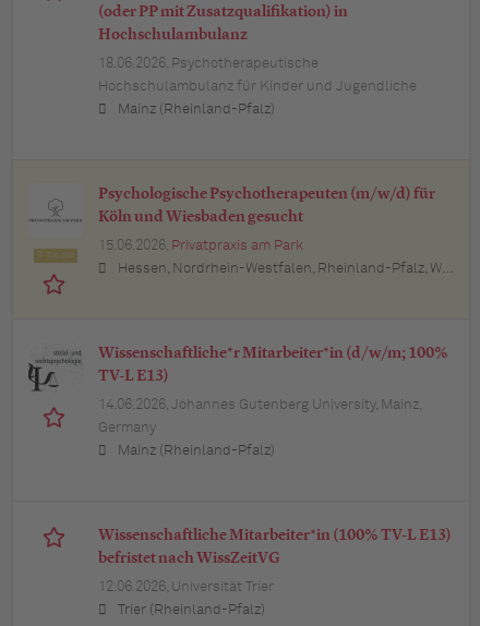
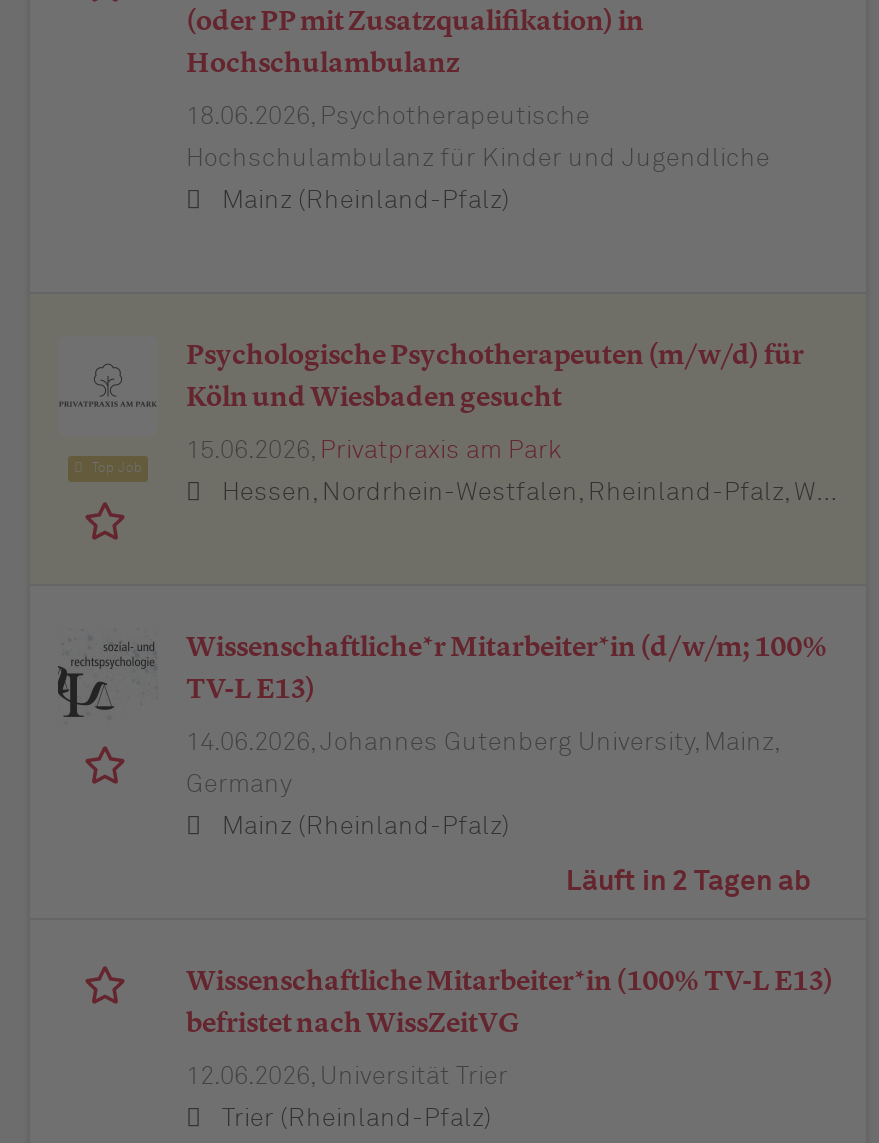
none -> [566,869,810,897] Läuft in 2 Tagen ab

